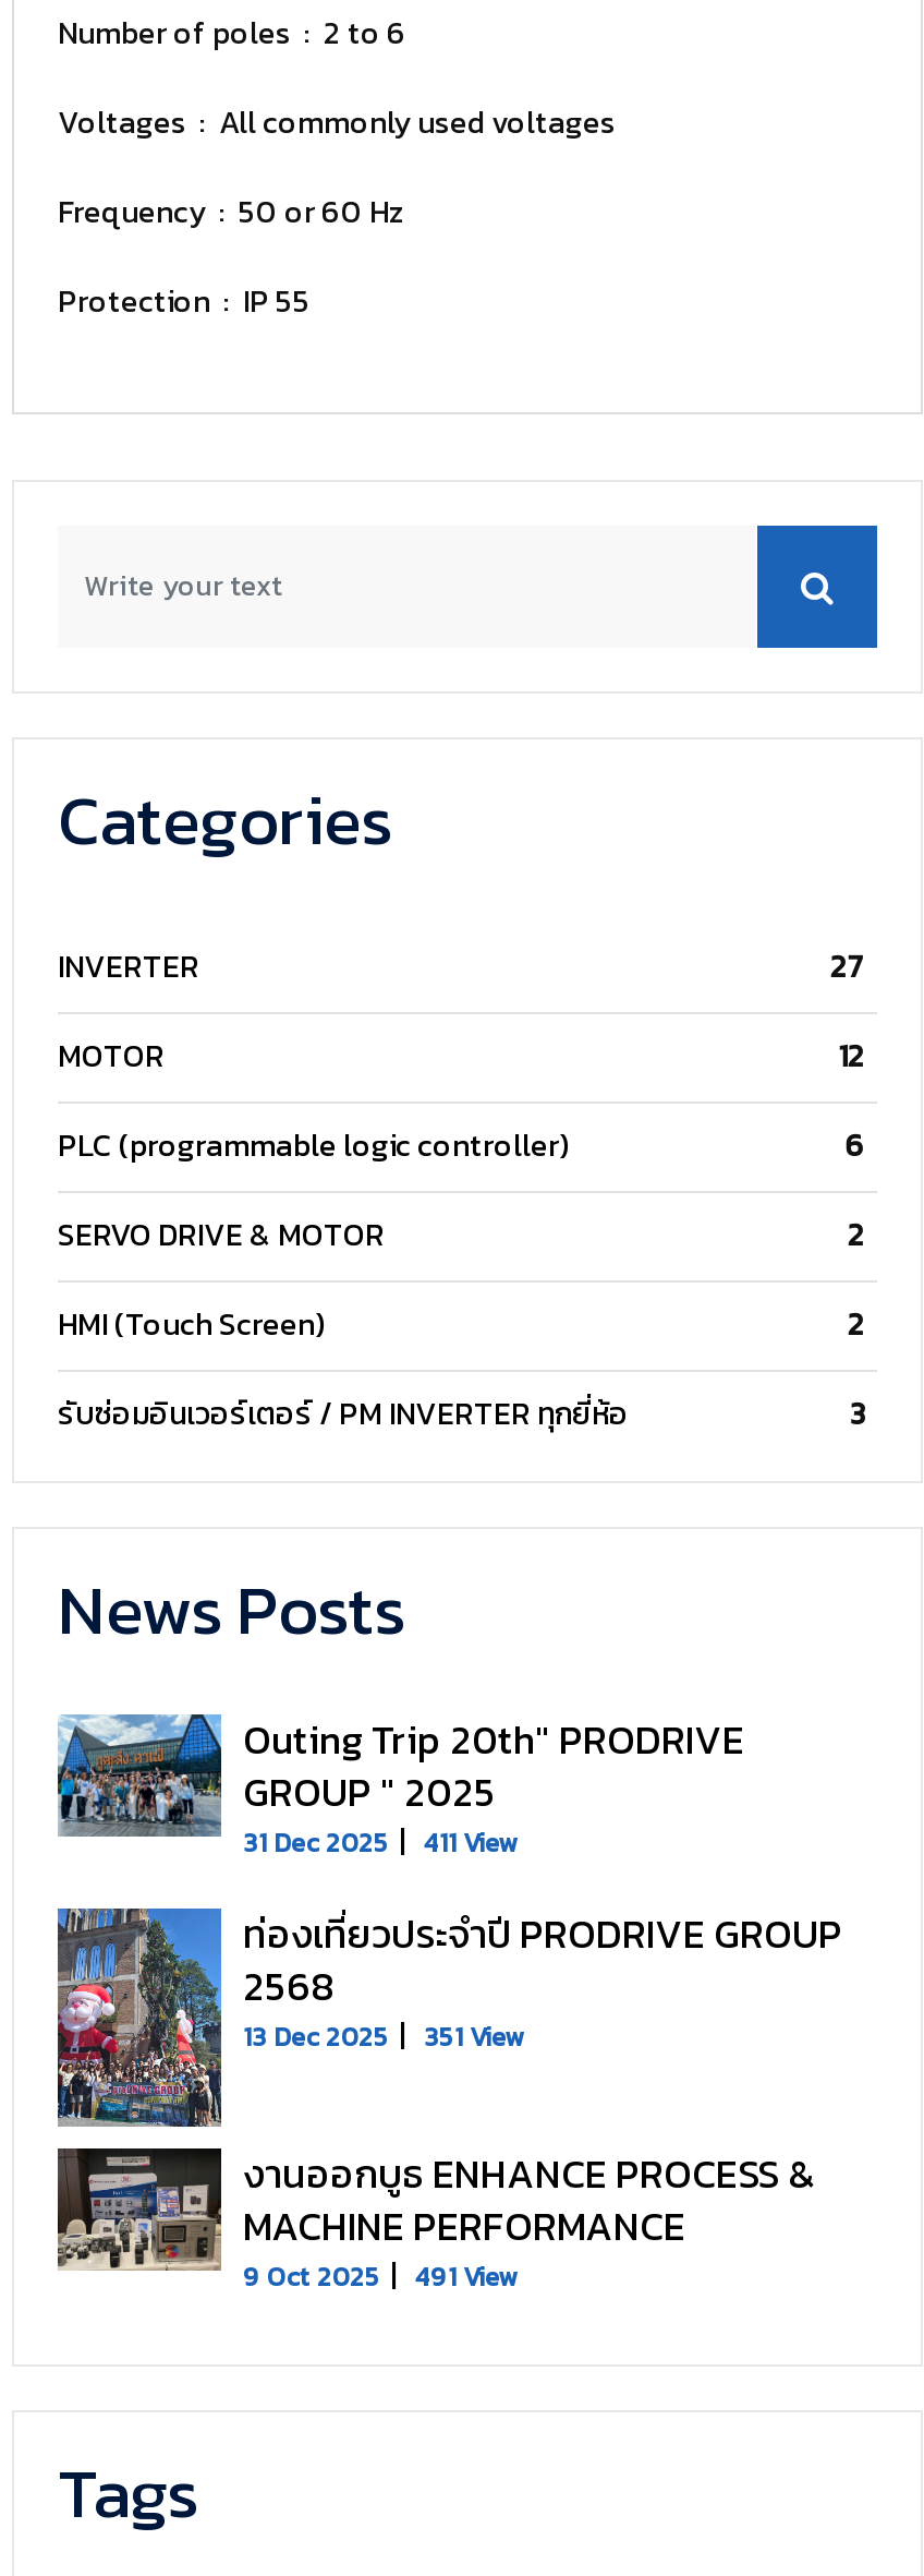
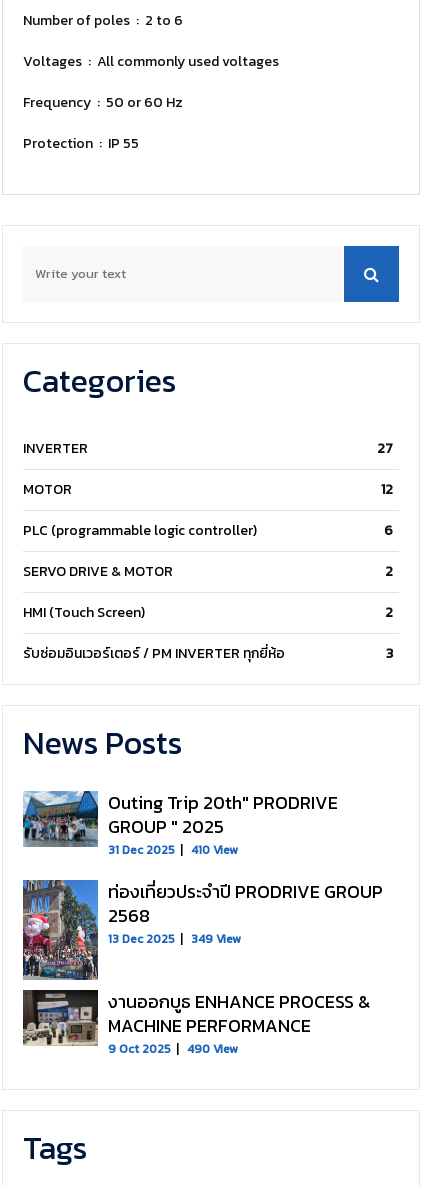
[243,1823,518,1862] 31 Dec 2025 411 View -> [108,841,238,859] 31 Dec 2025 410 View
[243,2017,524,2056] 13 Dec 2025 351 View -> [108,930,241,948] 13 Dec 2025 349 View
[243,2257,518,2296] 9 Oct 2025 491 View -> [108,1040,238,1058] 9 Oct 2025 490 View

